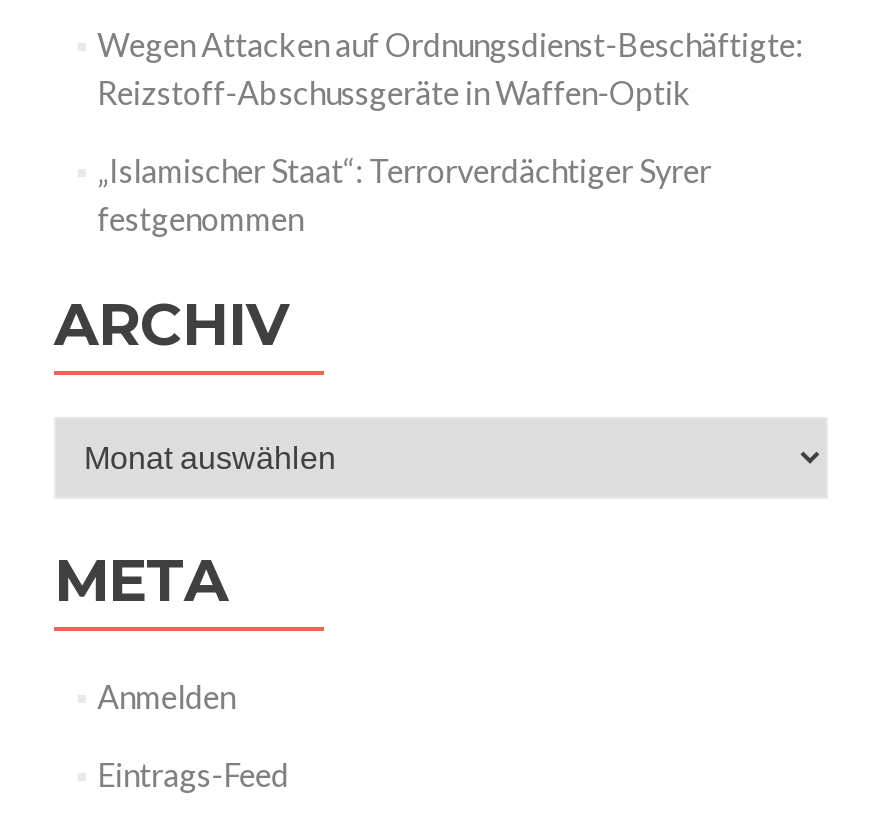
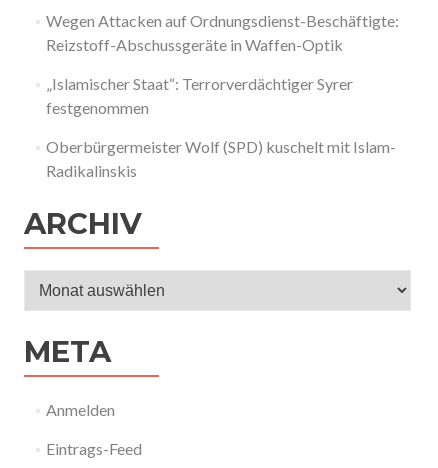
none -> [46,137,396,180] Oberbürgermeister Wolf (SPD) kuschelt mit Islam- | Radikalinskis

